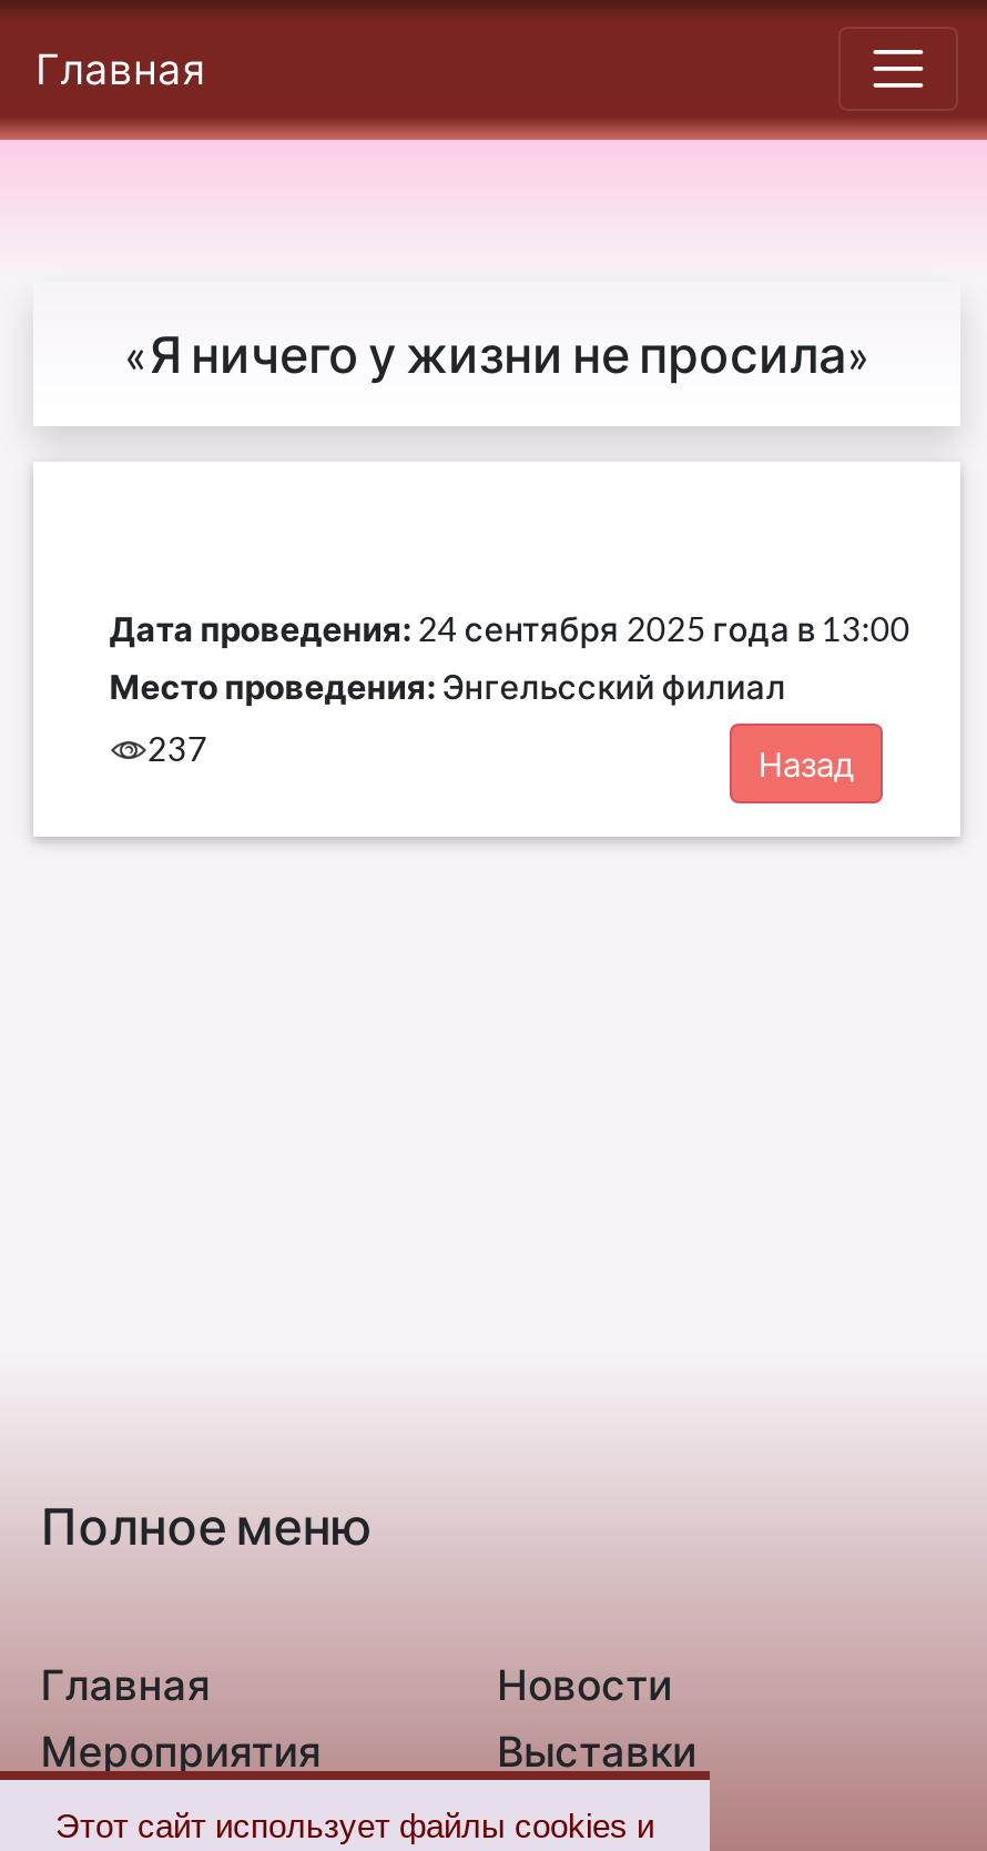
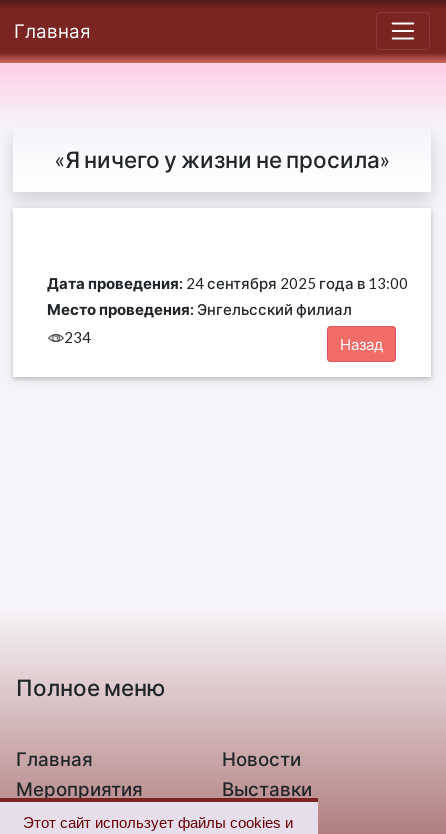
[147,727,207,767] 237 -> [64,328,91,346] 234

